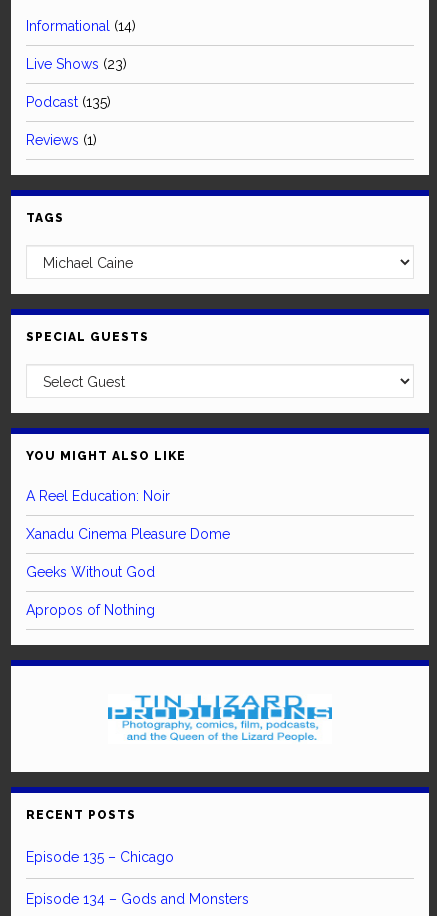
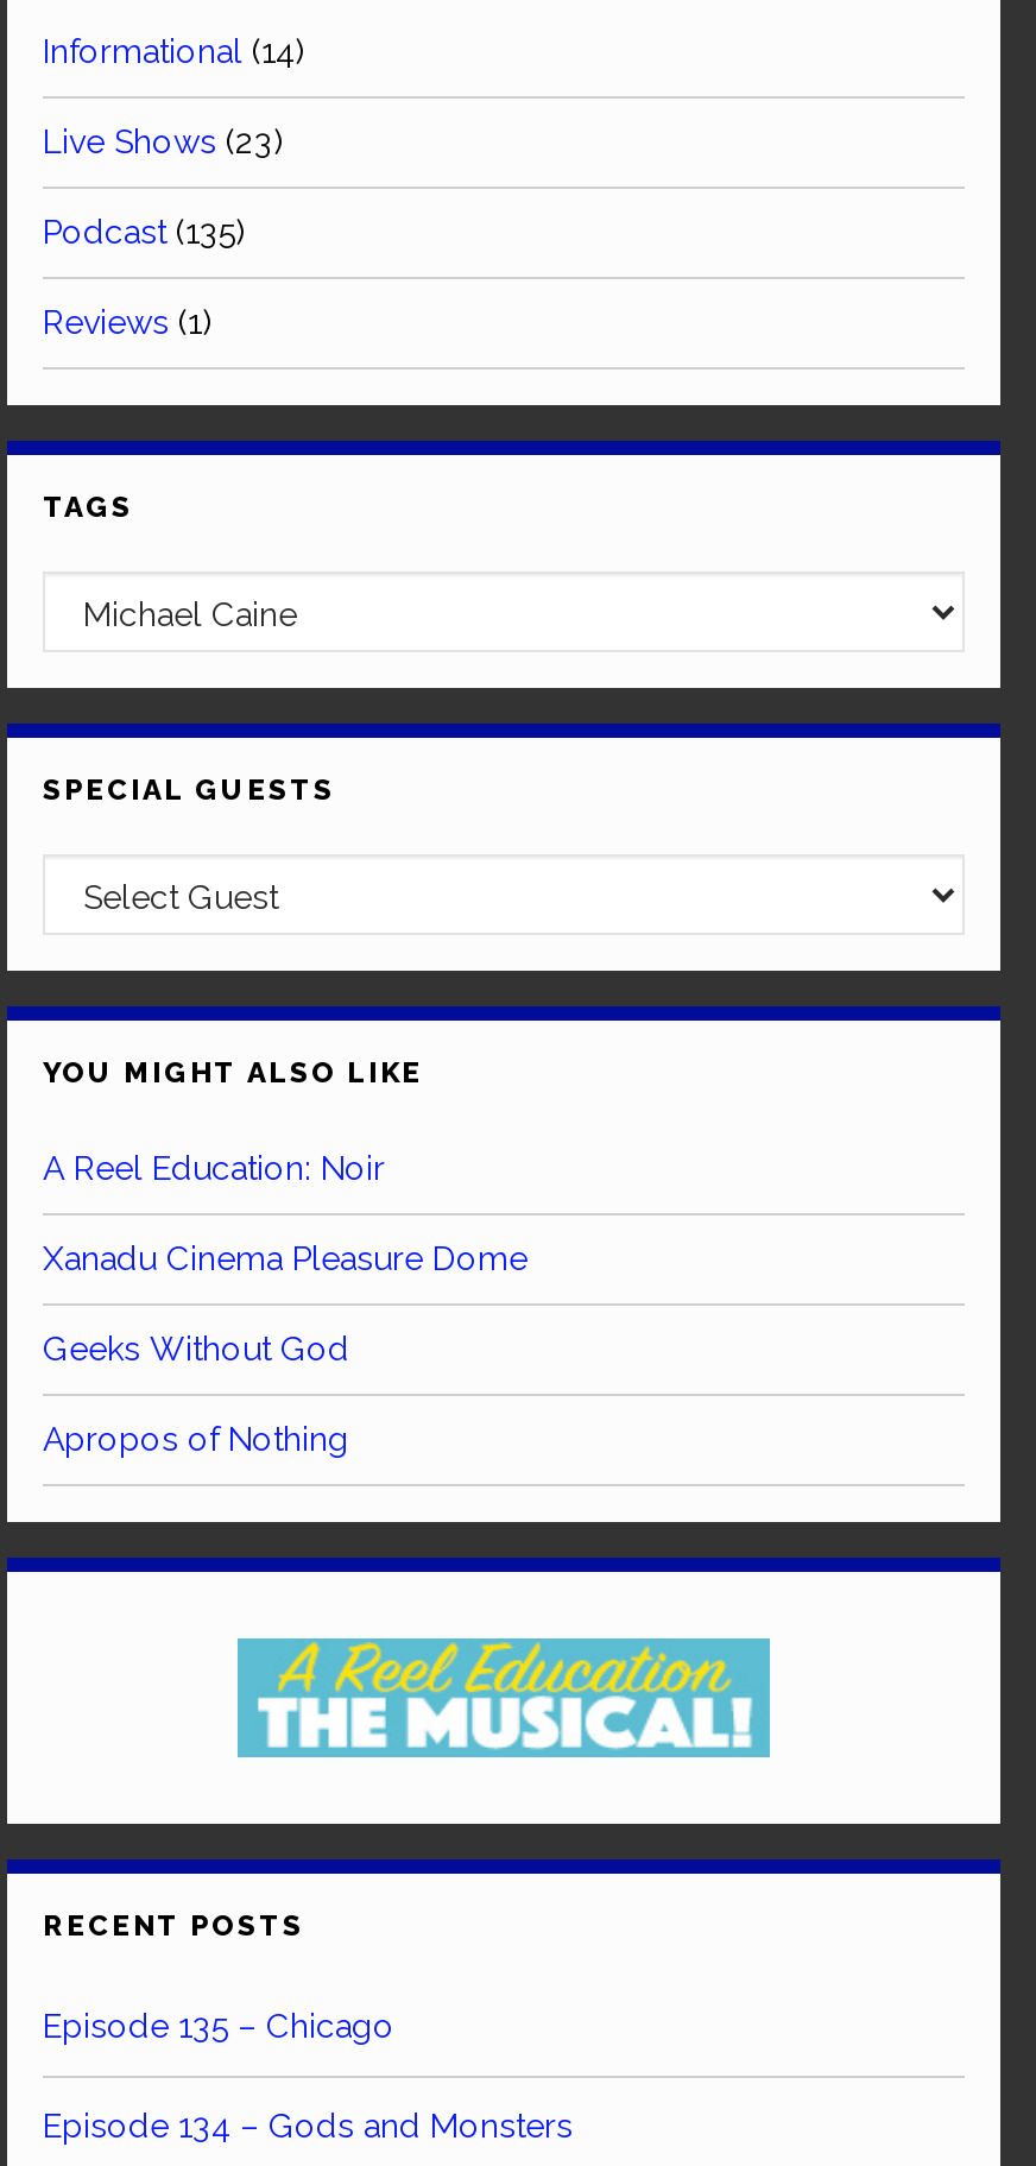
[108,694,332,744] [image] -> [235,1636,772,1760] [image]

